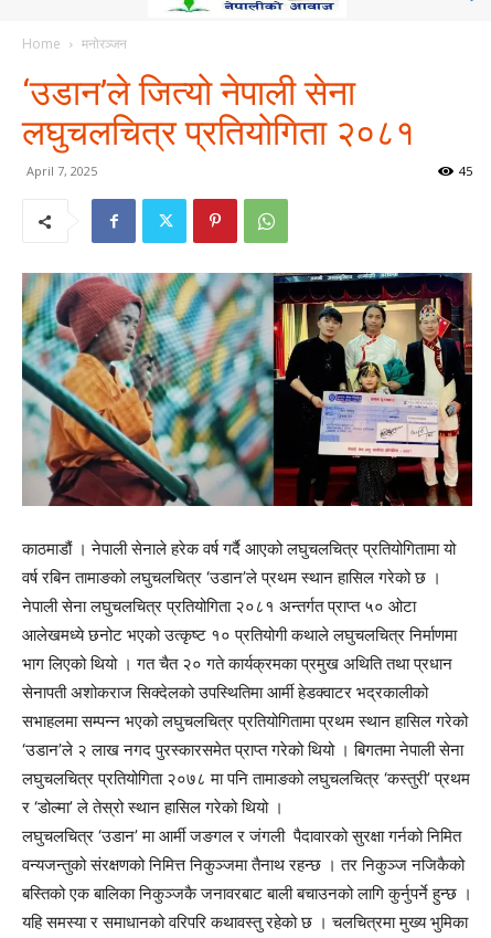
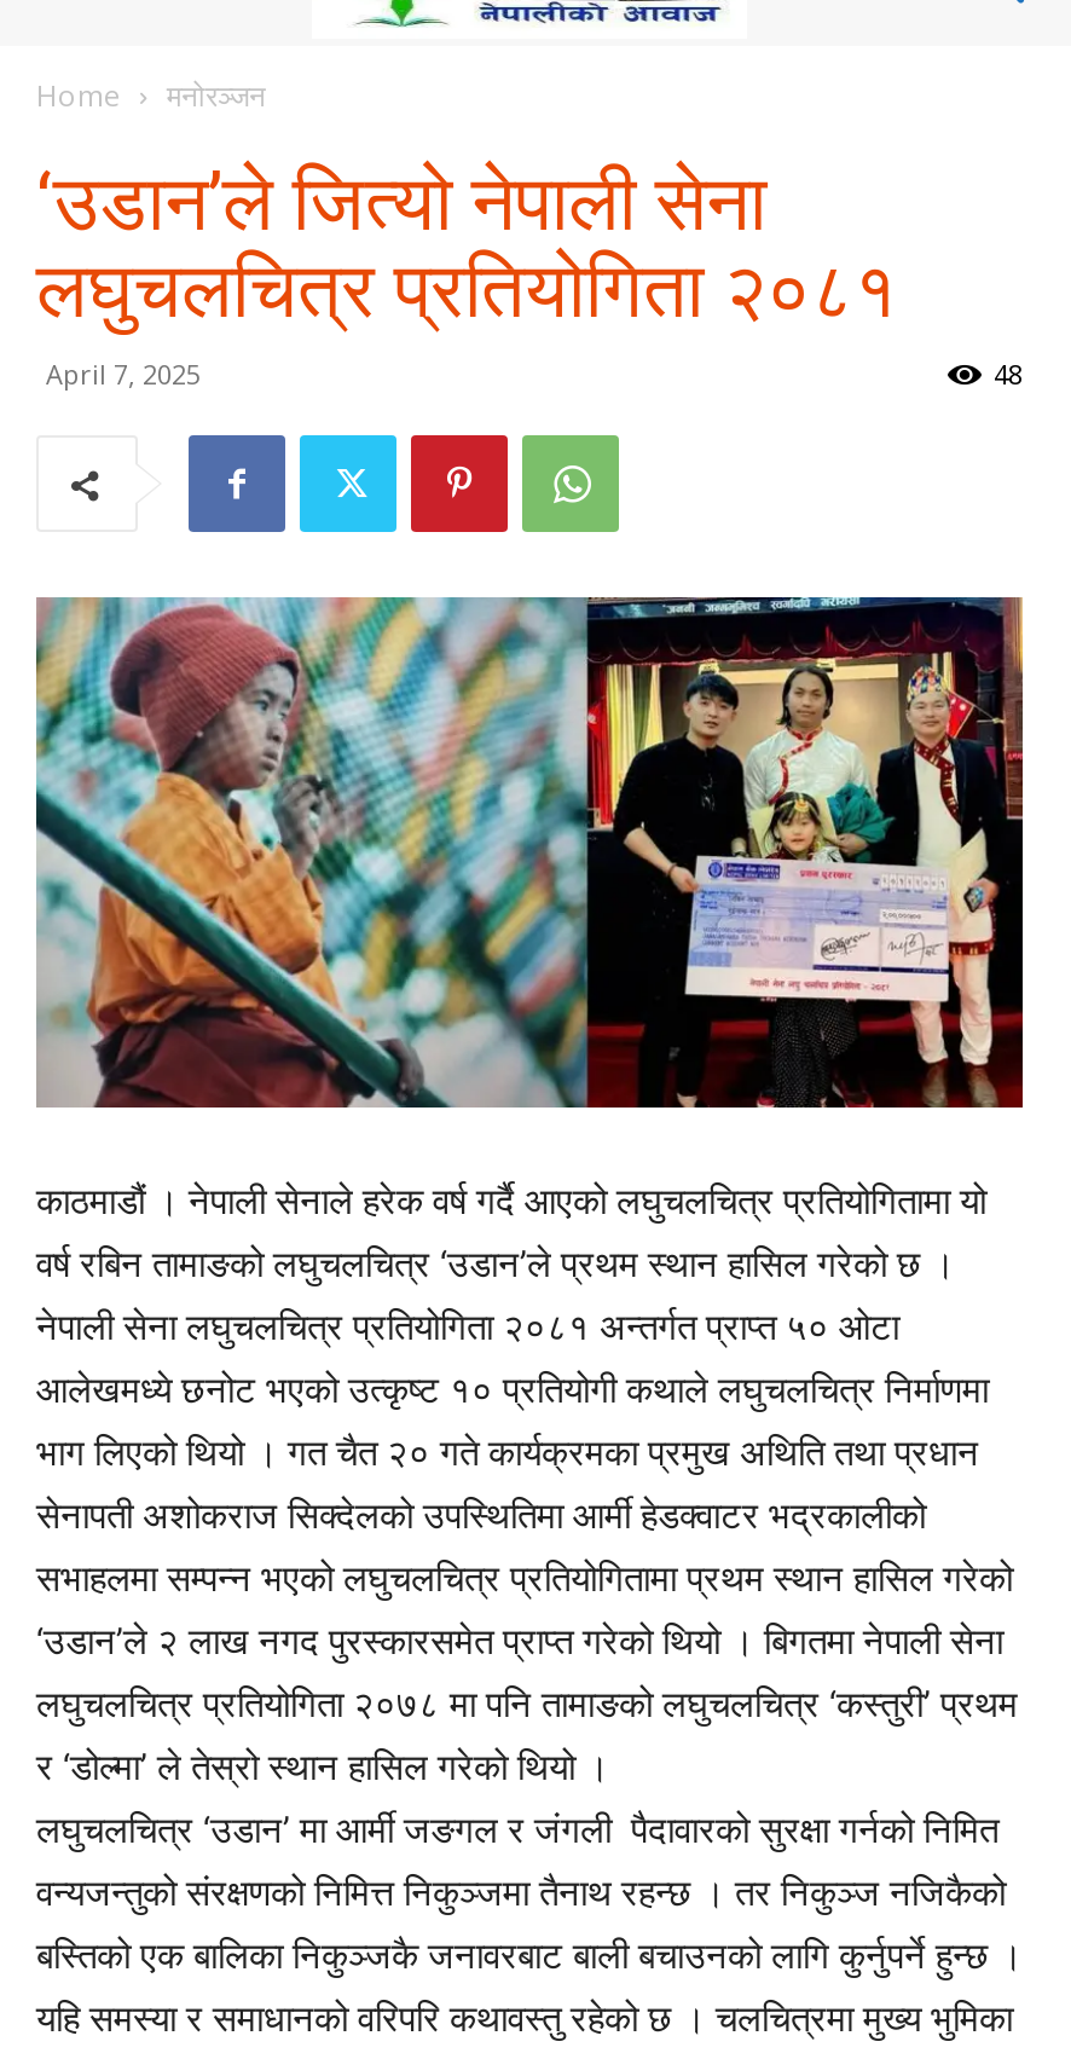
[459,162,472,179] 45 -> [994,355,1023,392] 48

